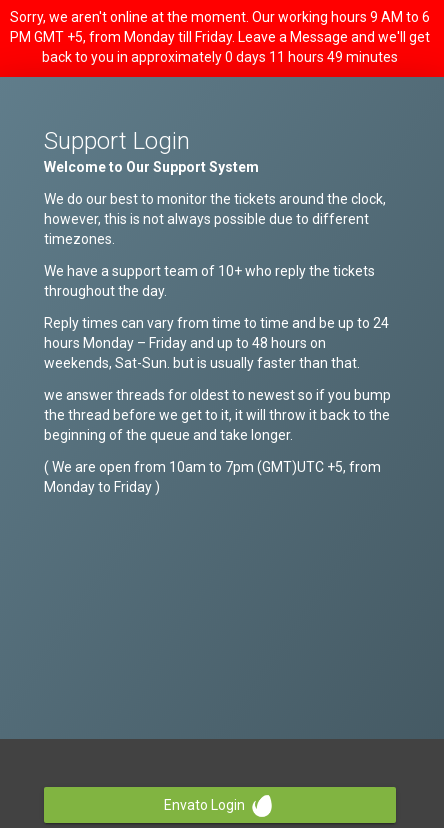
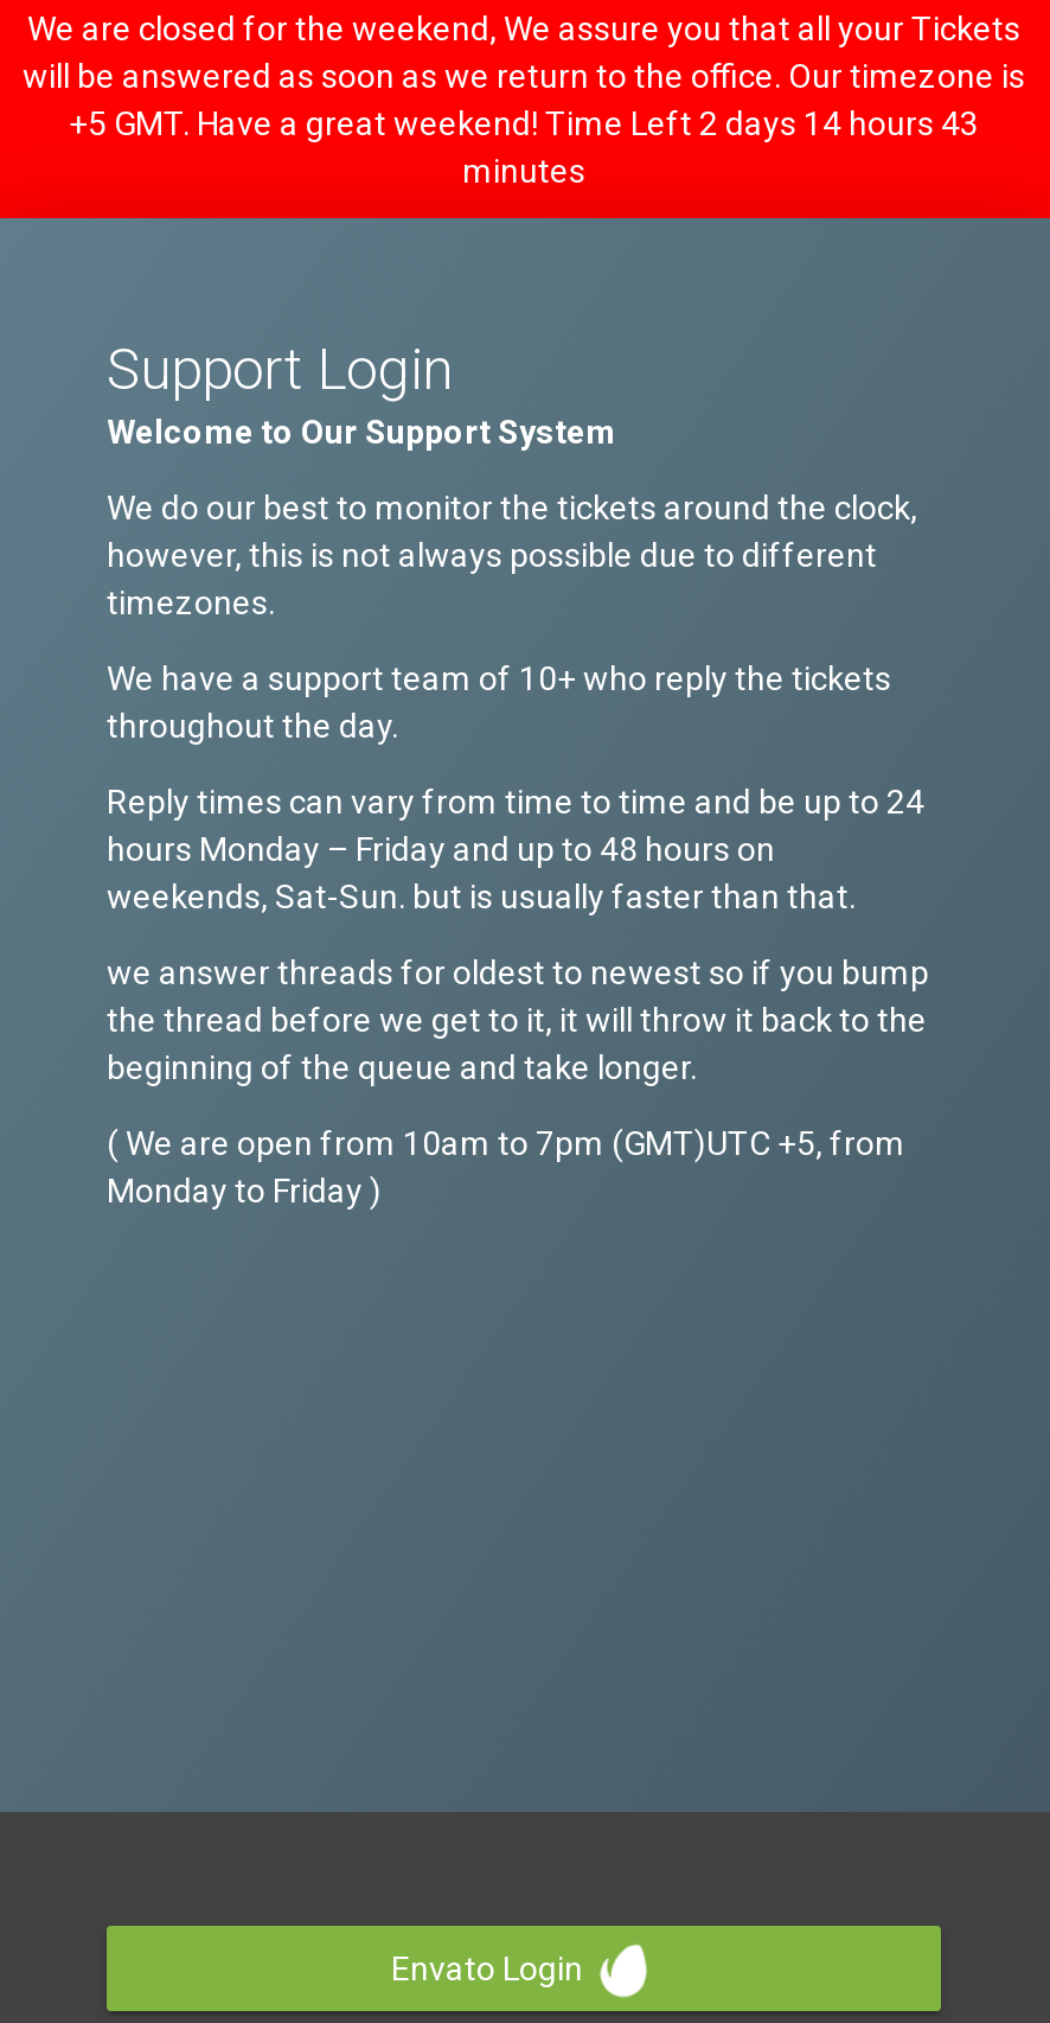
[10,9,430,65] Sorry, we aren't online at the moment. Our working hours 9 AM to 6 | PM GMT +5, from Monday till Friday. Leave a Message and we'll get | back to you in approximately 0 days 11 hours 49 minutes -> [23,9,1025,190] We are closed for the weekend, We assure you that all your Tickets | will be answered as soon as we return to the office. Our timezone is | +5 GMT. Have a great weekend! Time Left 2 days 14 hours 43 | minutes

